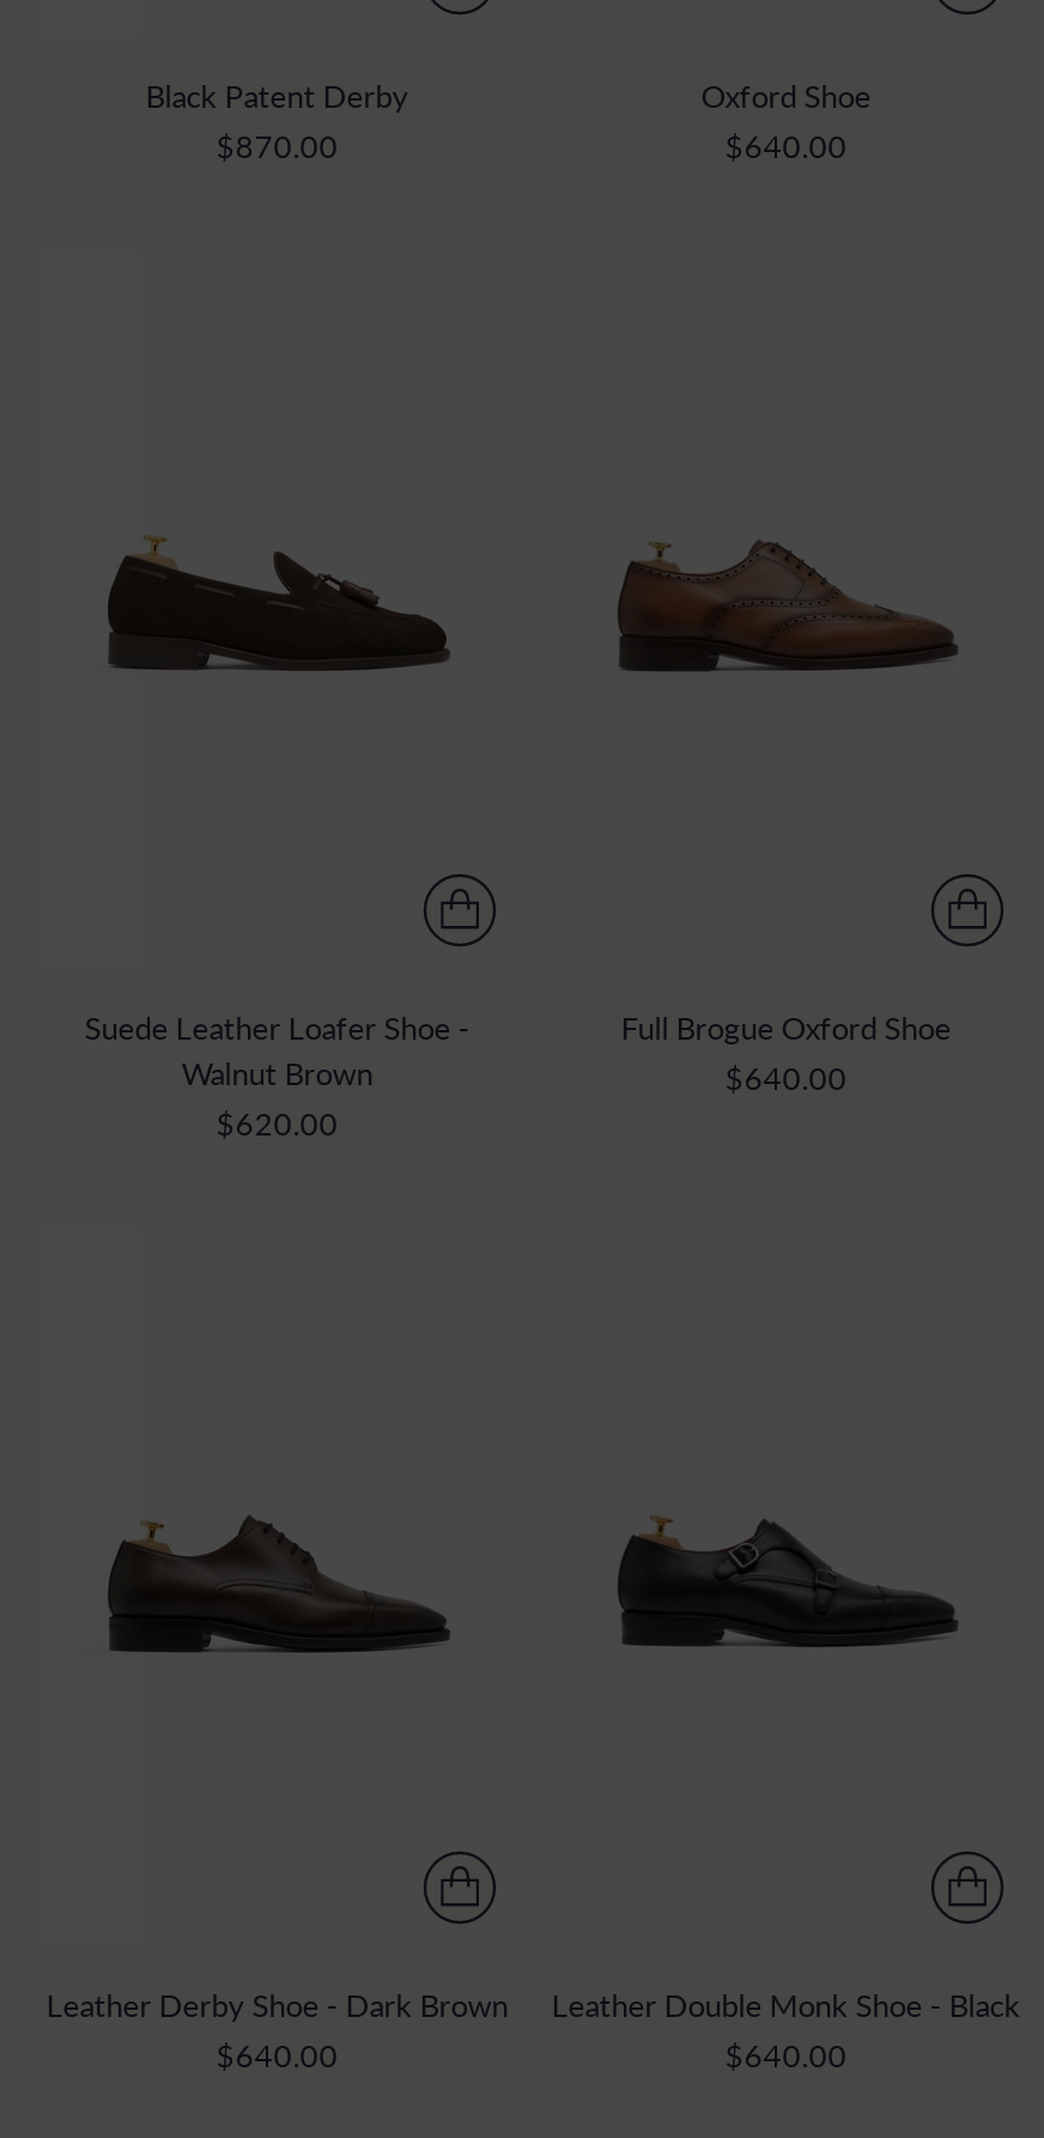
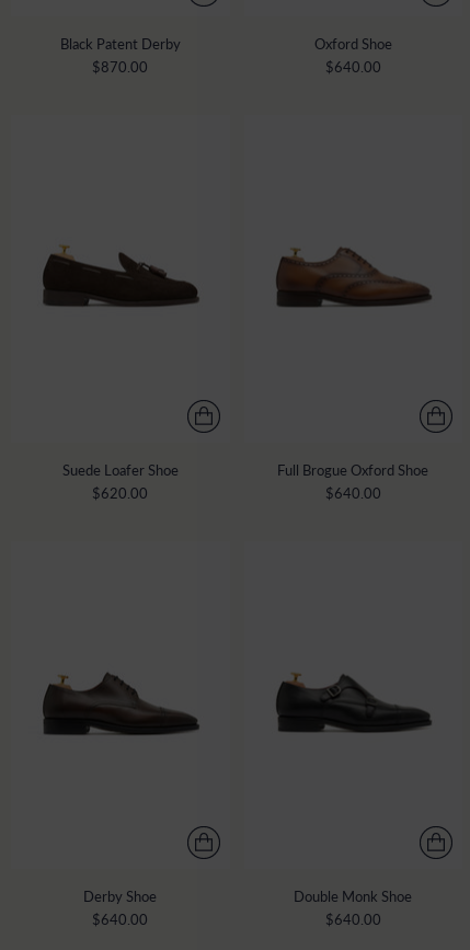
[84,1009,470,1092] Suede Leather Loafer Shoe - | Walnut Brown -> [62,461,178,479] Suede Loafer Shoe
[46,1986,508,2025] Leather Derby Shoe - Dark Brown -> [83,888,157,905] Derby Shoe
[551,1986,1021,2025] Leather Double Monk Shoe - Black -> [294,888,412,905] Double Monk Shoe

